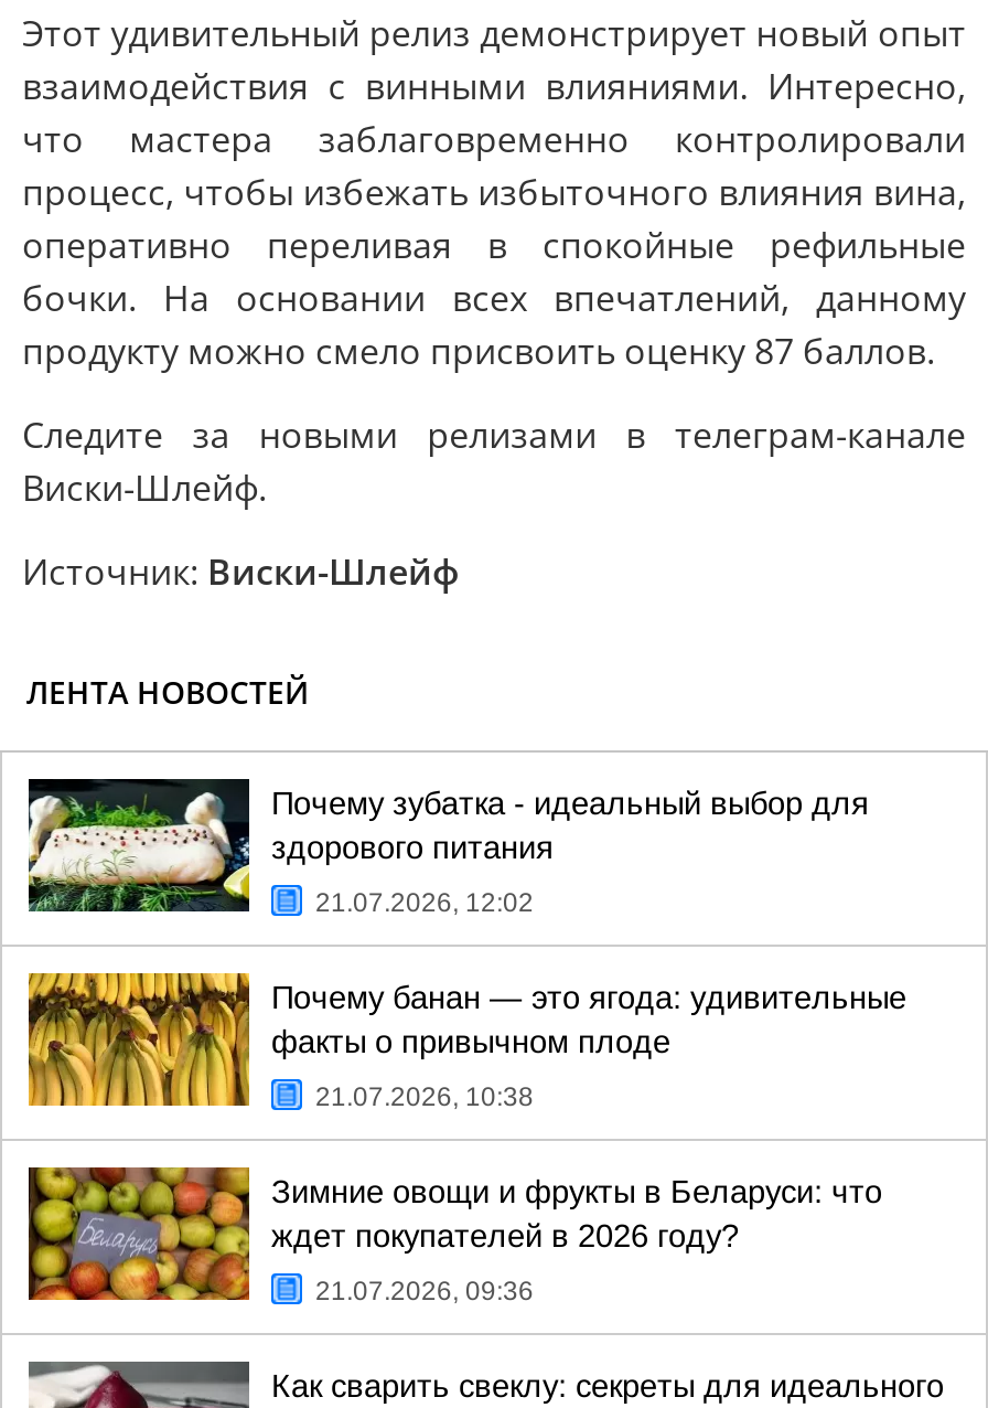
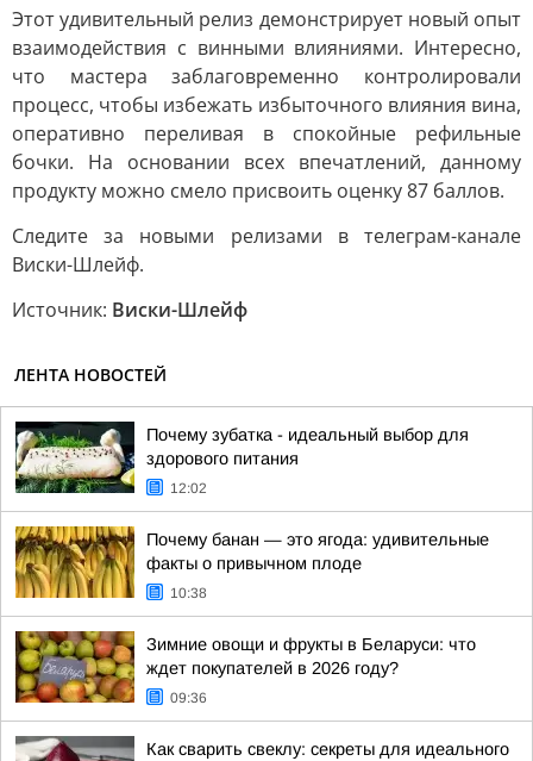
[315,887,534,918] 21.07.2026, 12:02 -> [170,480,207,497] 12:02
[315,1081,534,1112] 21.07.2026, 10:38 -> [170,585,207,601] 10:38
[315,1276,534,1306] 21.07.2026, 09:36 -> [170,690,207,706] 09:36

